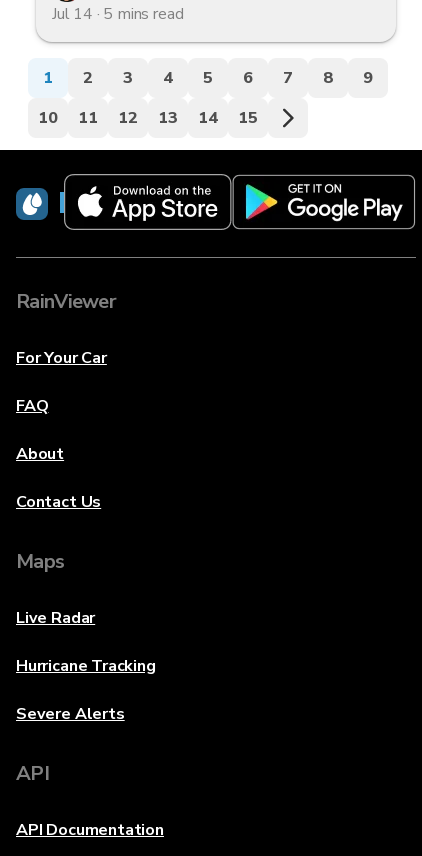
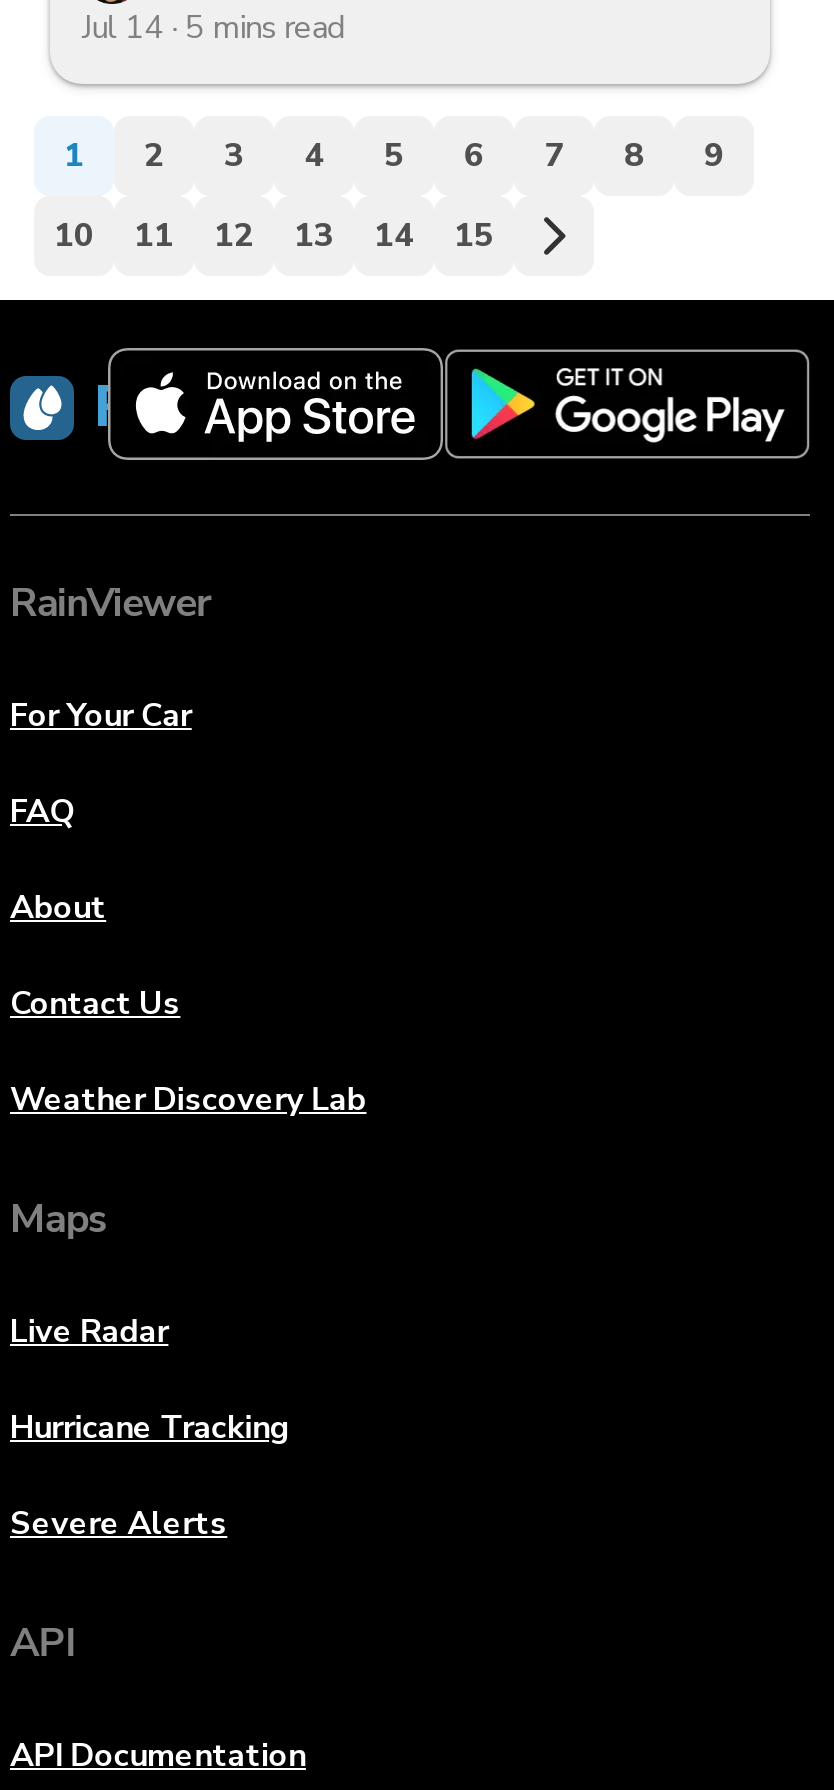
none -> [10,1078,366,1122] Weather Discovery Lab

